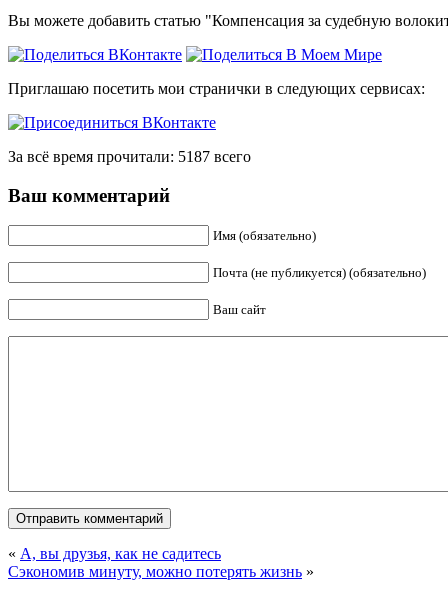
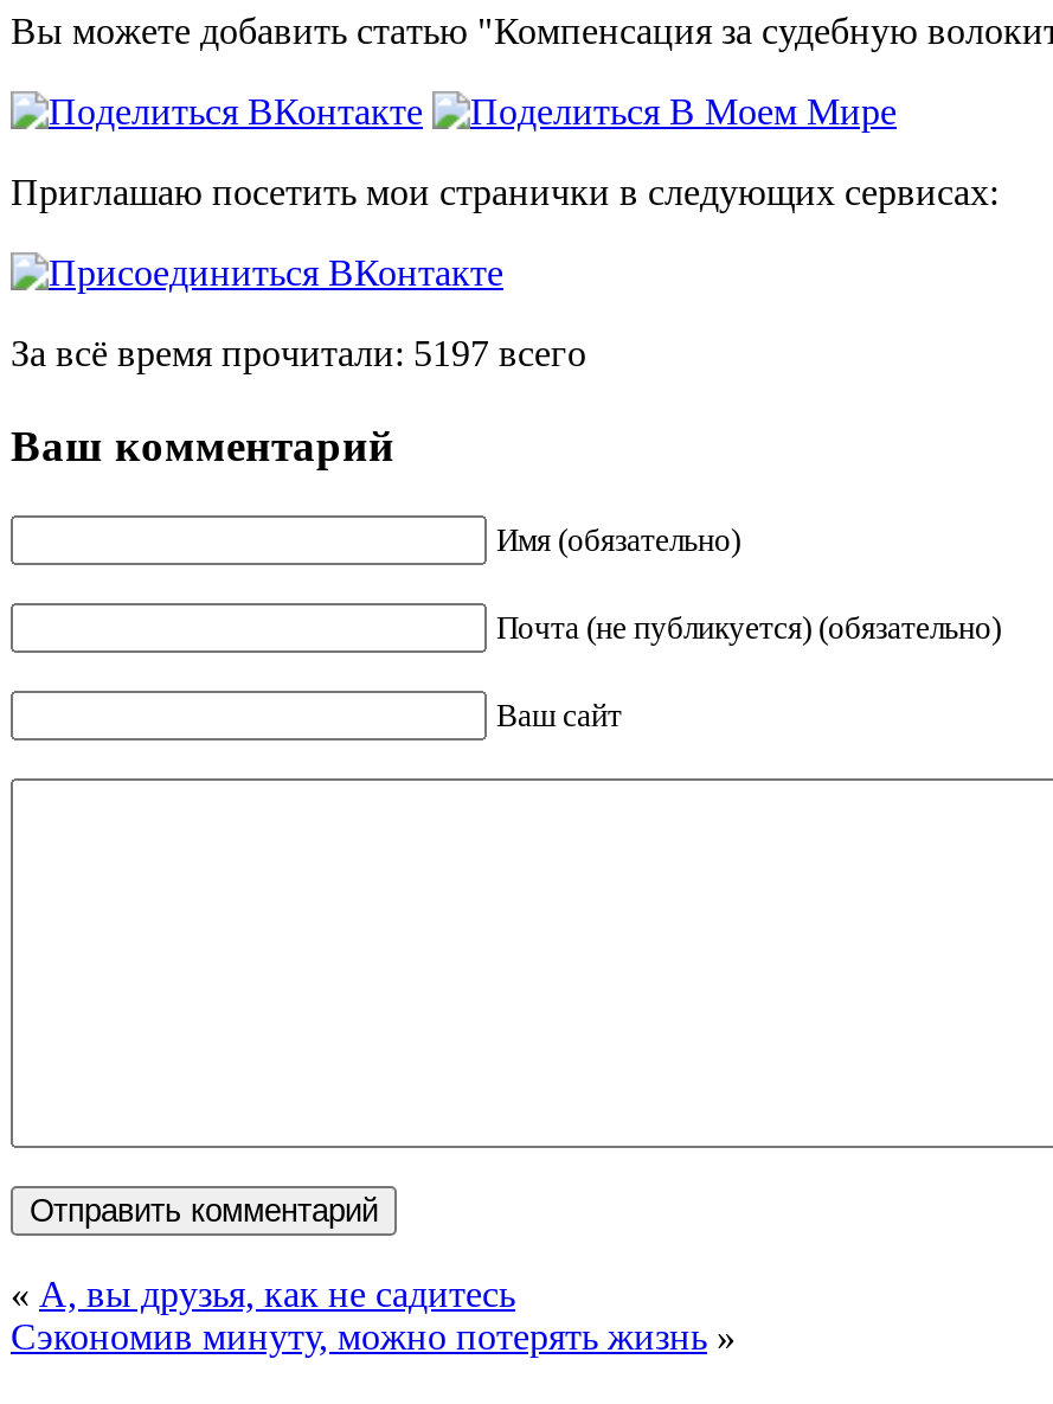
[8,148,251,165] За всё время прочитали: 5187 всего -> [11,333,586,373] За всё время прочитали: 5197 всего

